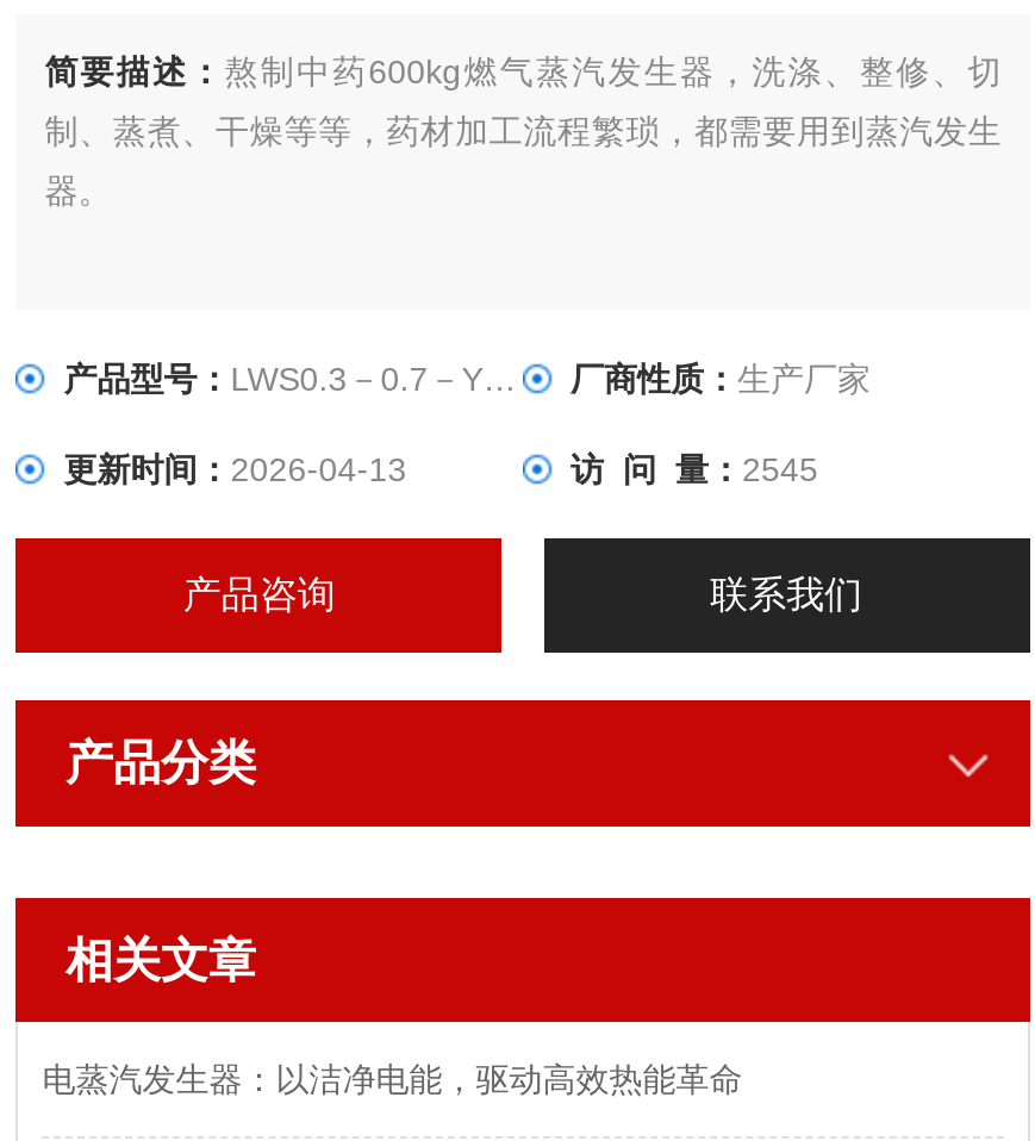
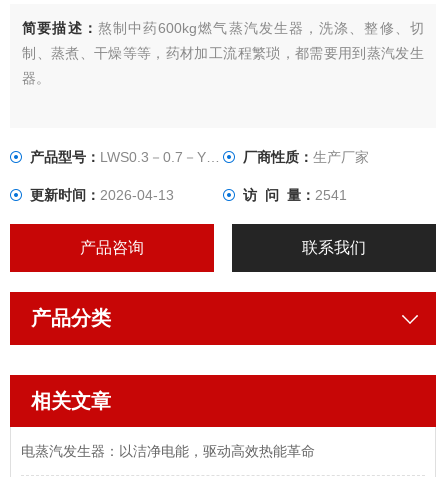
[571,451,818,489] 访 问 量：2545 -> [243,187,347,203] 访 问 量：2541

